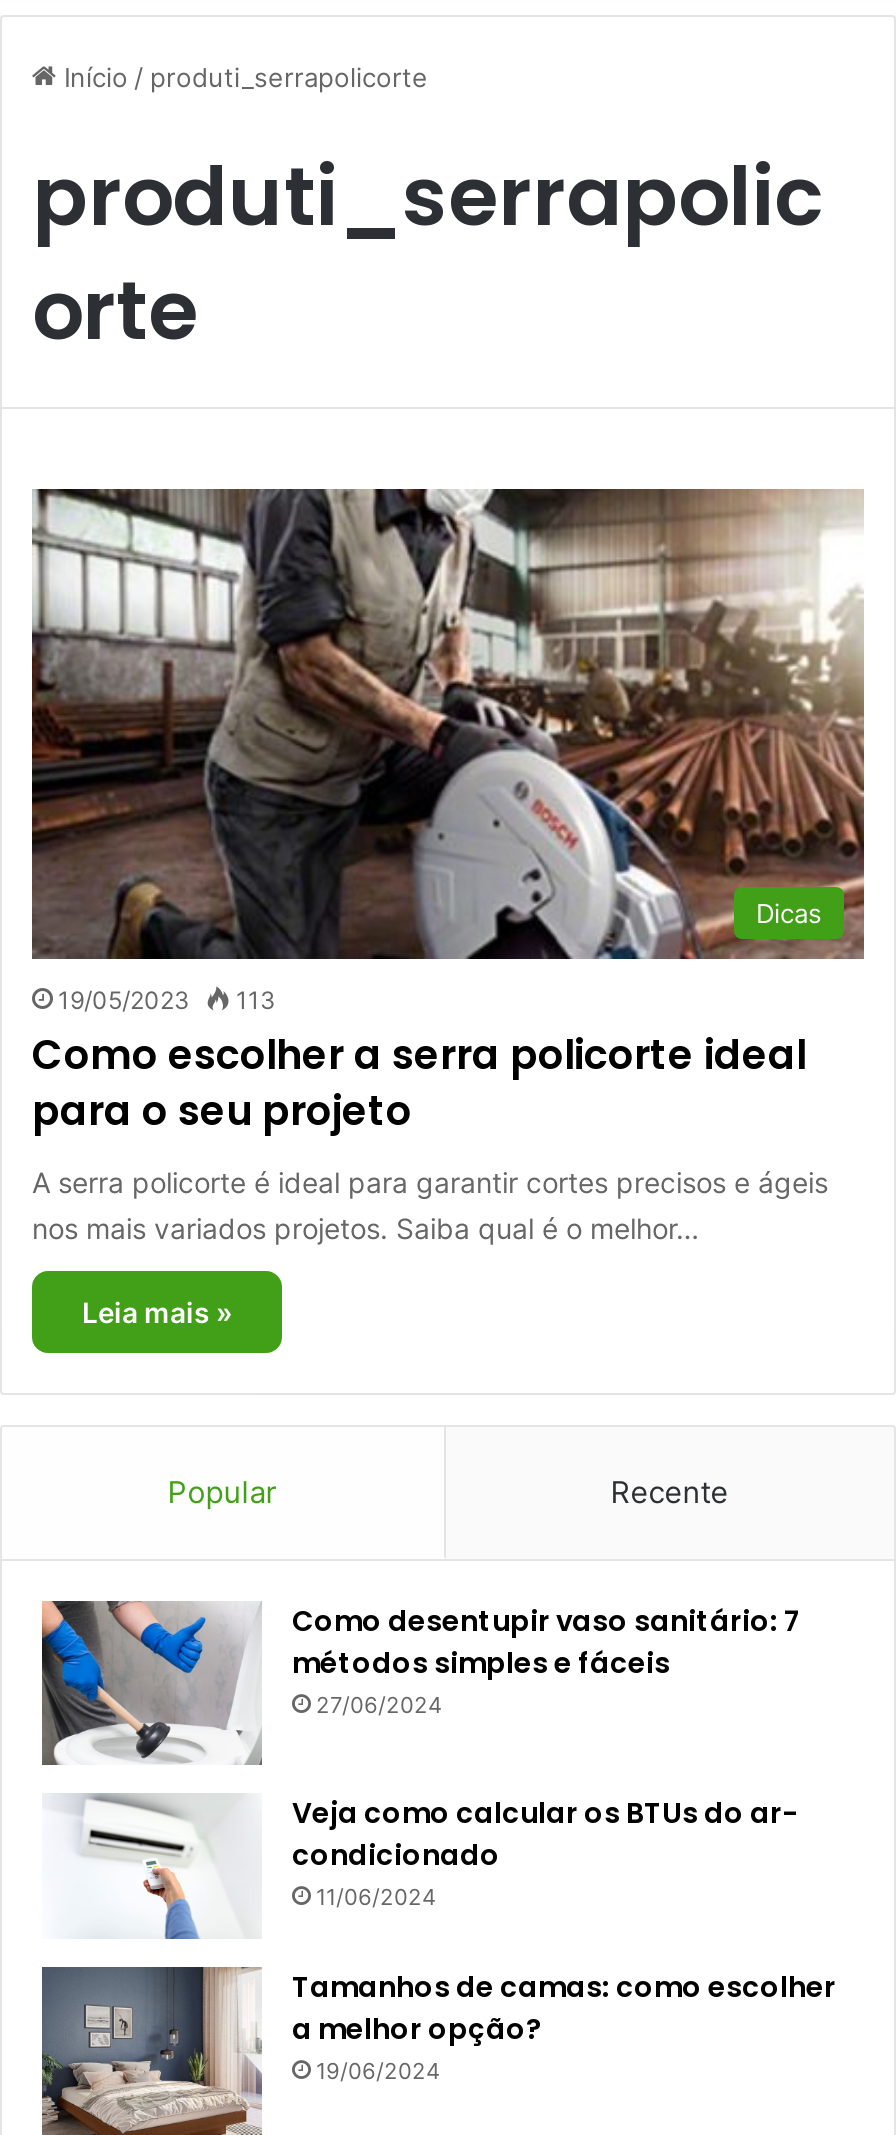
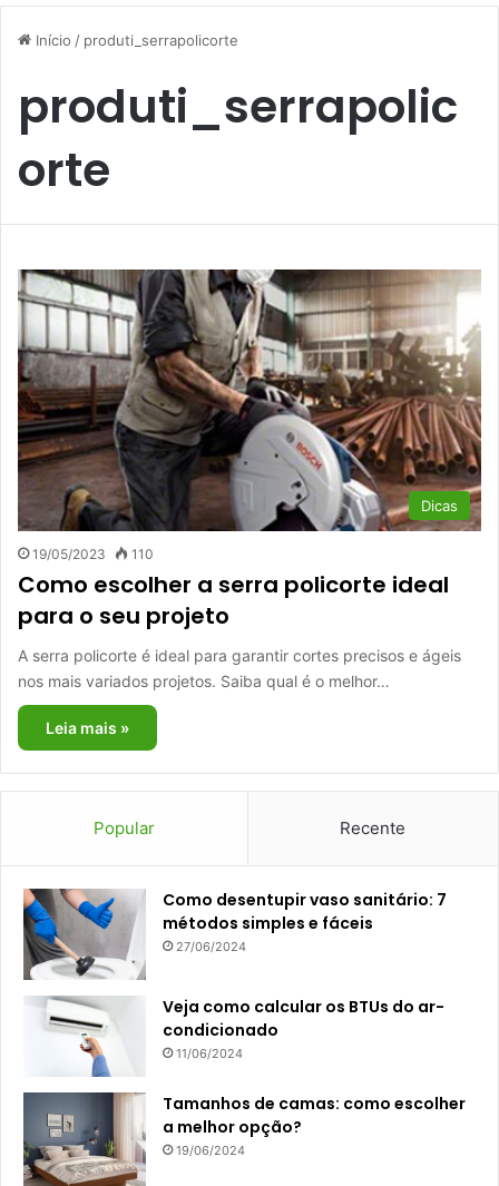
[58,984,276,1014] 19/05/2023 113 -> [32,545,154,562] 19/05/2023 110

